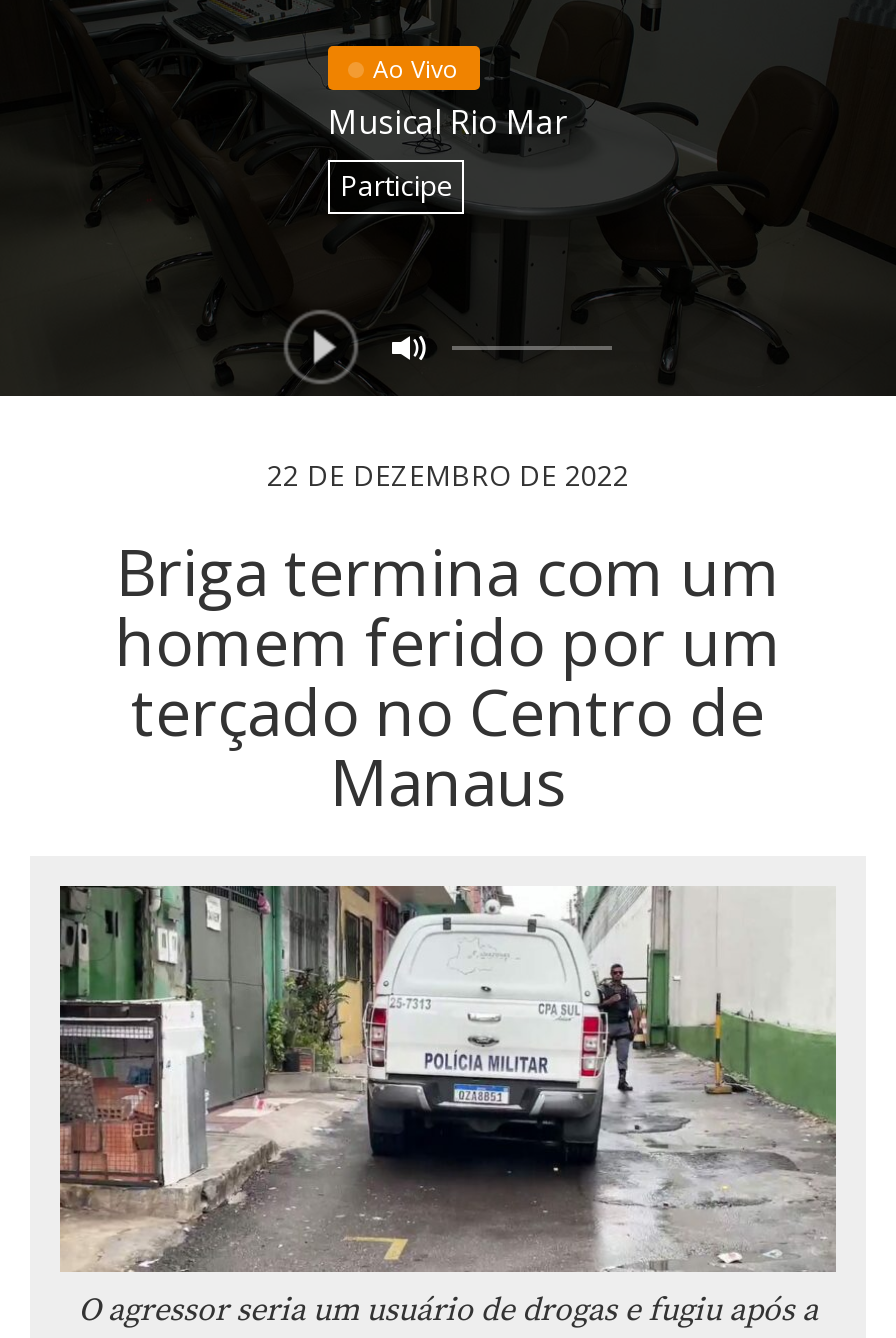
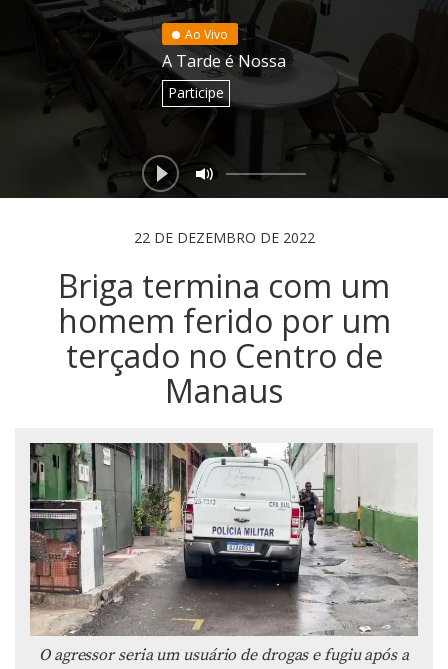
[328,99,568,143] Musical Rio Mar -> [162,49,286,71] A Tarde é Nossa

